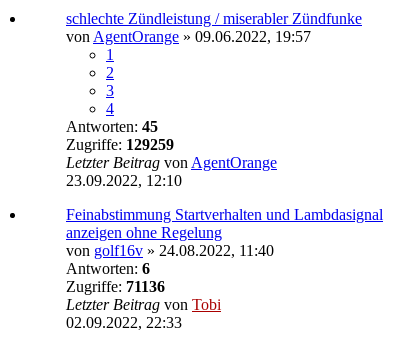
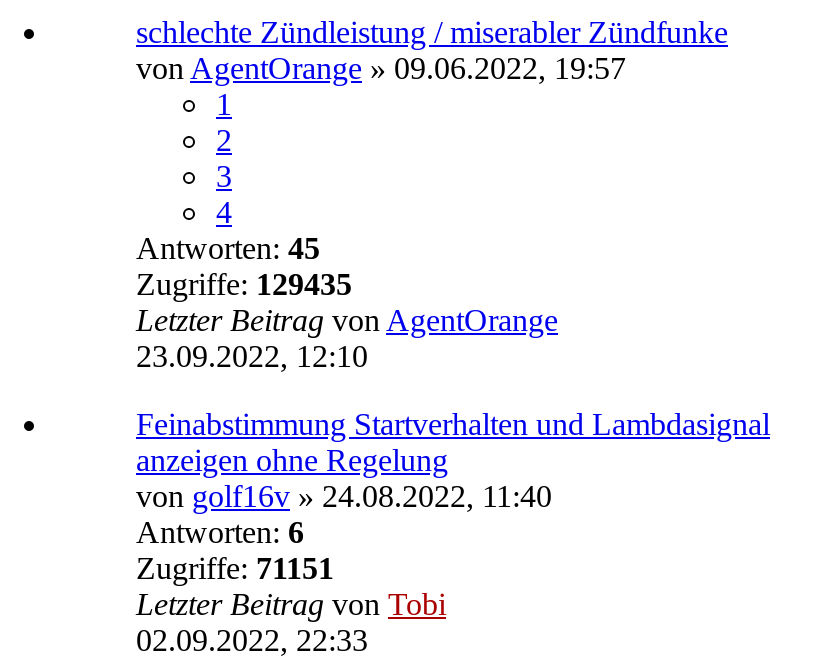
[66,136,174,153] Zugriffe: 129259 -> [136,268,352,302] Zugriffe: 129435
[66,278,165,295] Zugriffe: 71136 -> [136,552,334,586] Zugriffe: 71151

